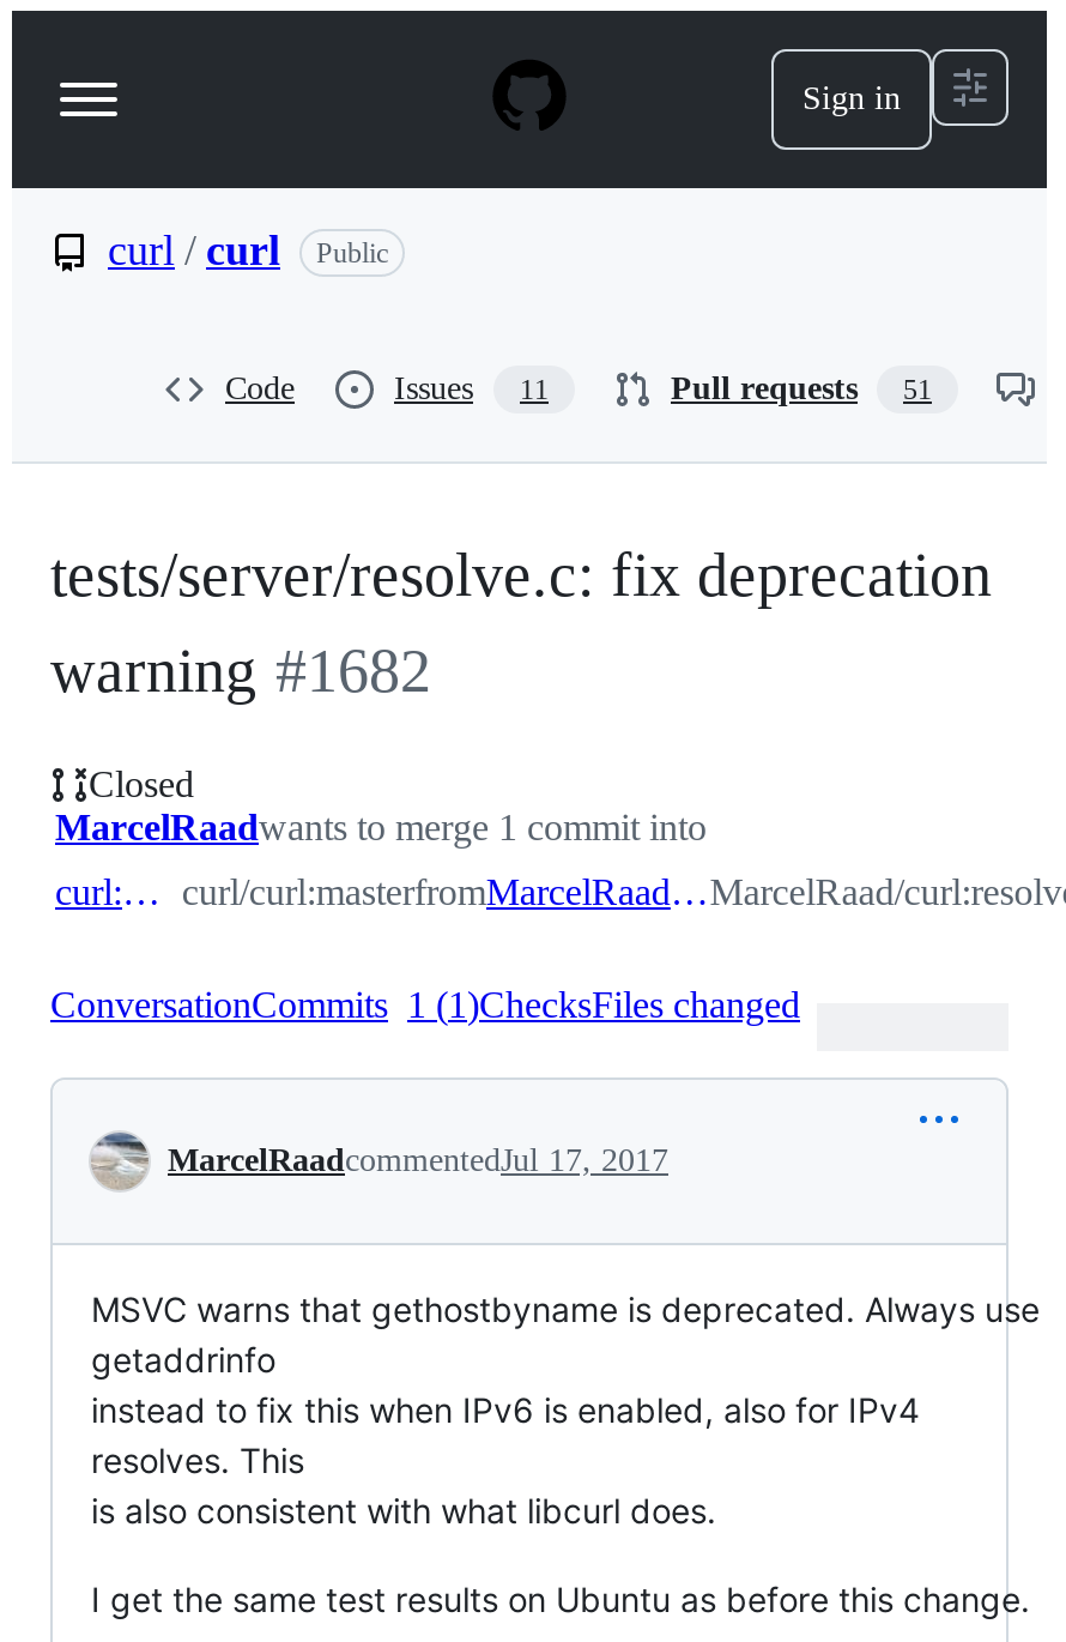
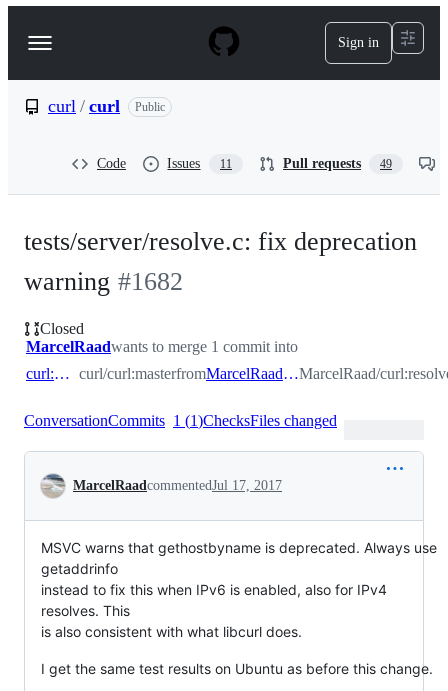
[671,370,932,406] Pull requests 51 -> [283,156,392,171] Pull requests 49

